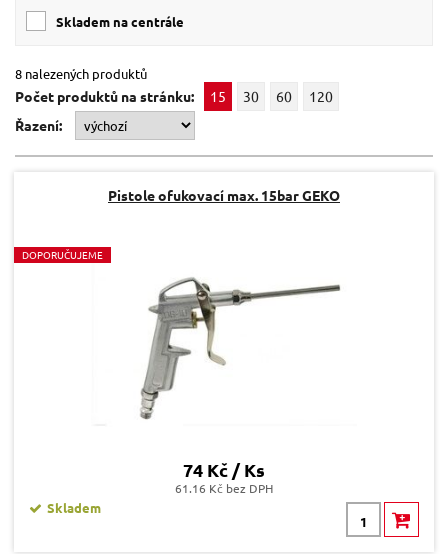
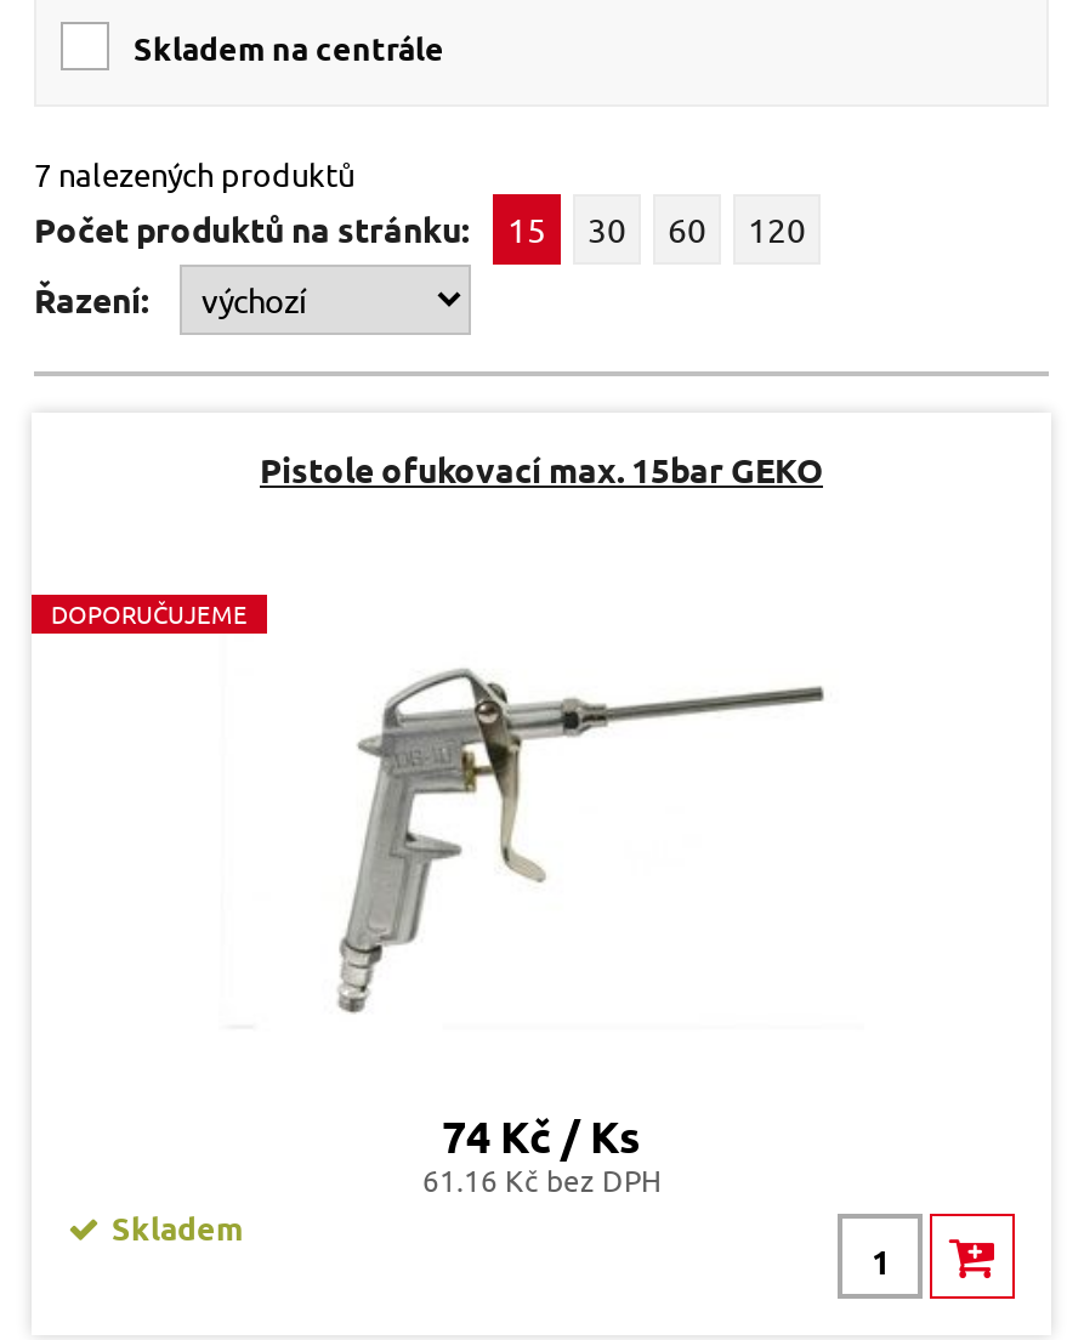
[15,65,147,82] 8 nalezených produktů -> [34,153,354,194] 7 nalezených produktů

